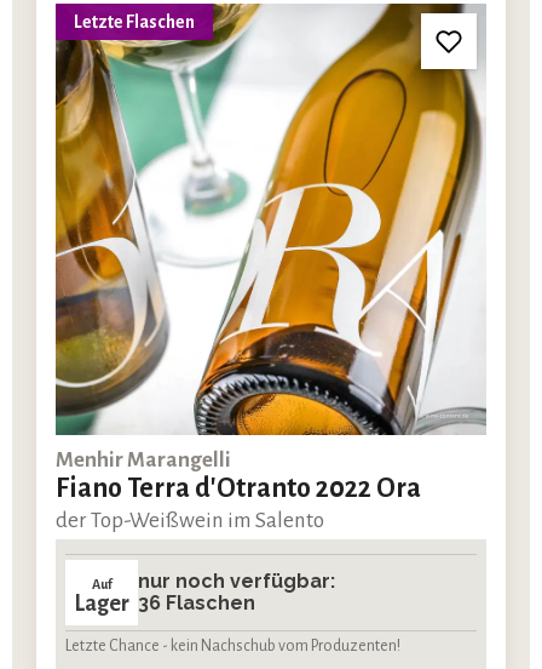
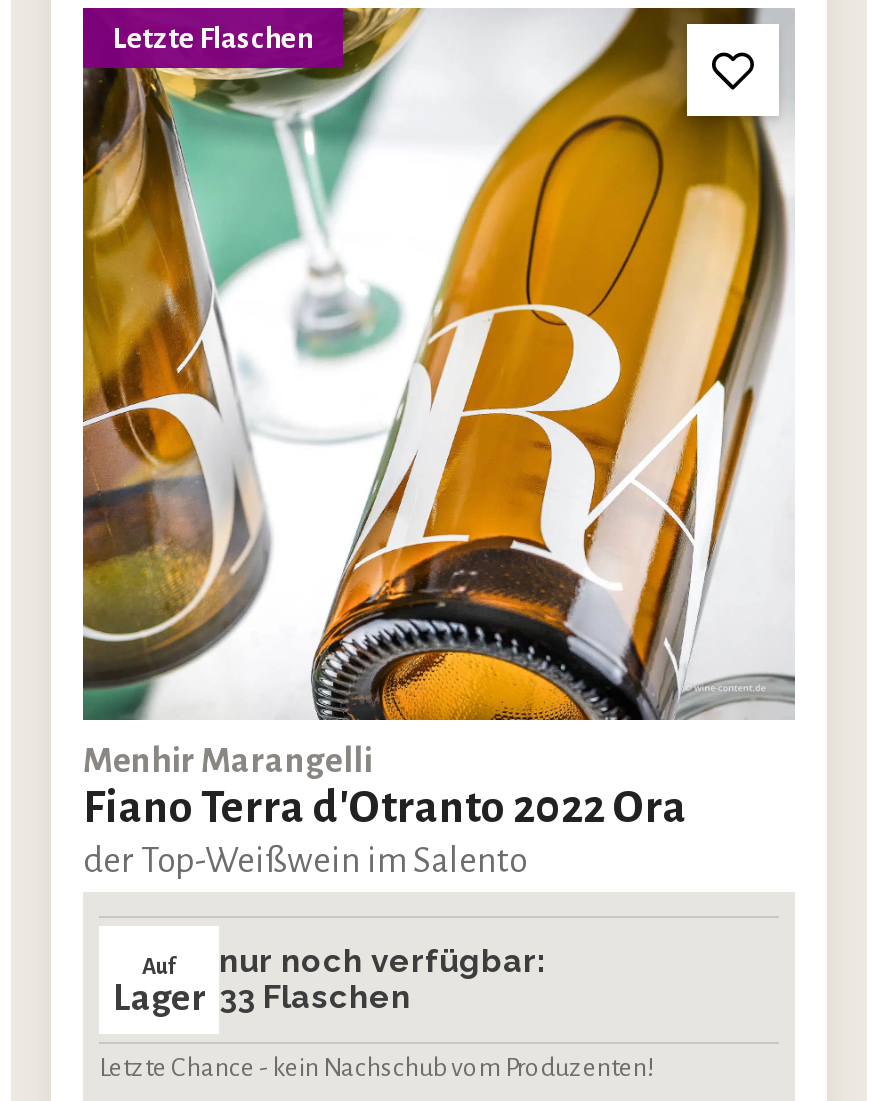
[74,591,255,615] Lager 36 Flaschen -> [113,978,411,1018] Lager 33 Flaschen

